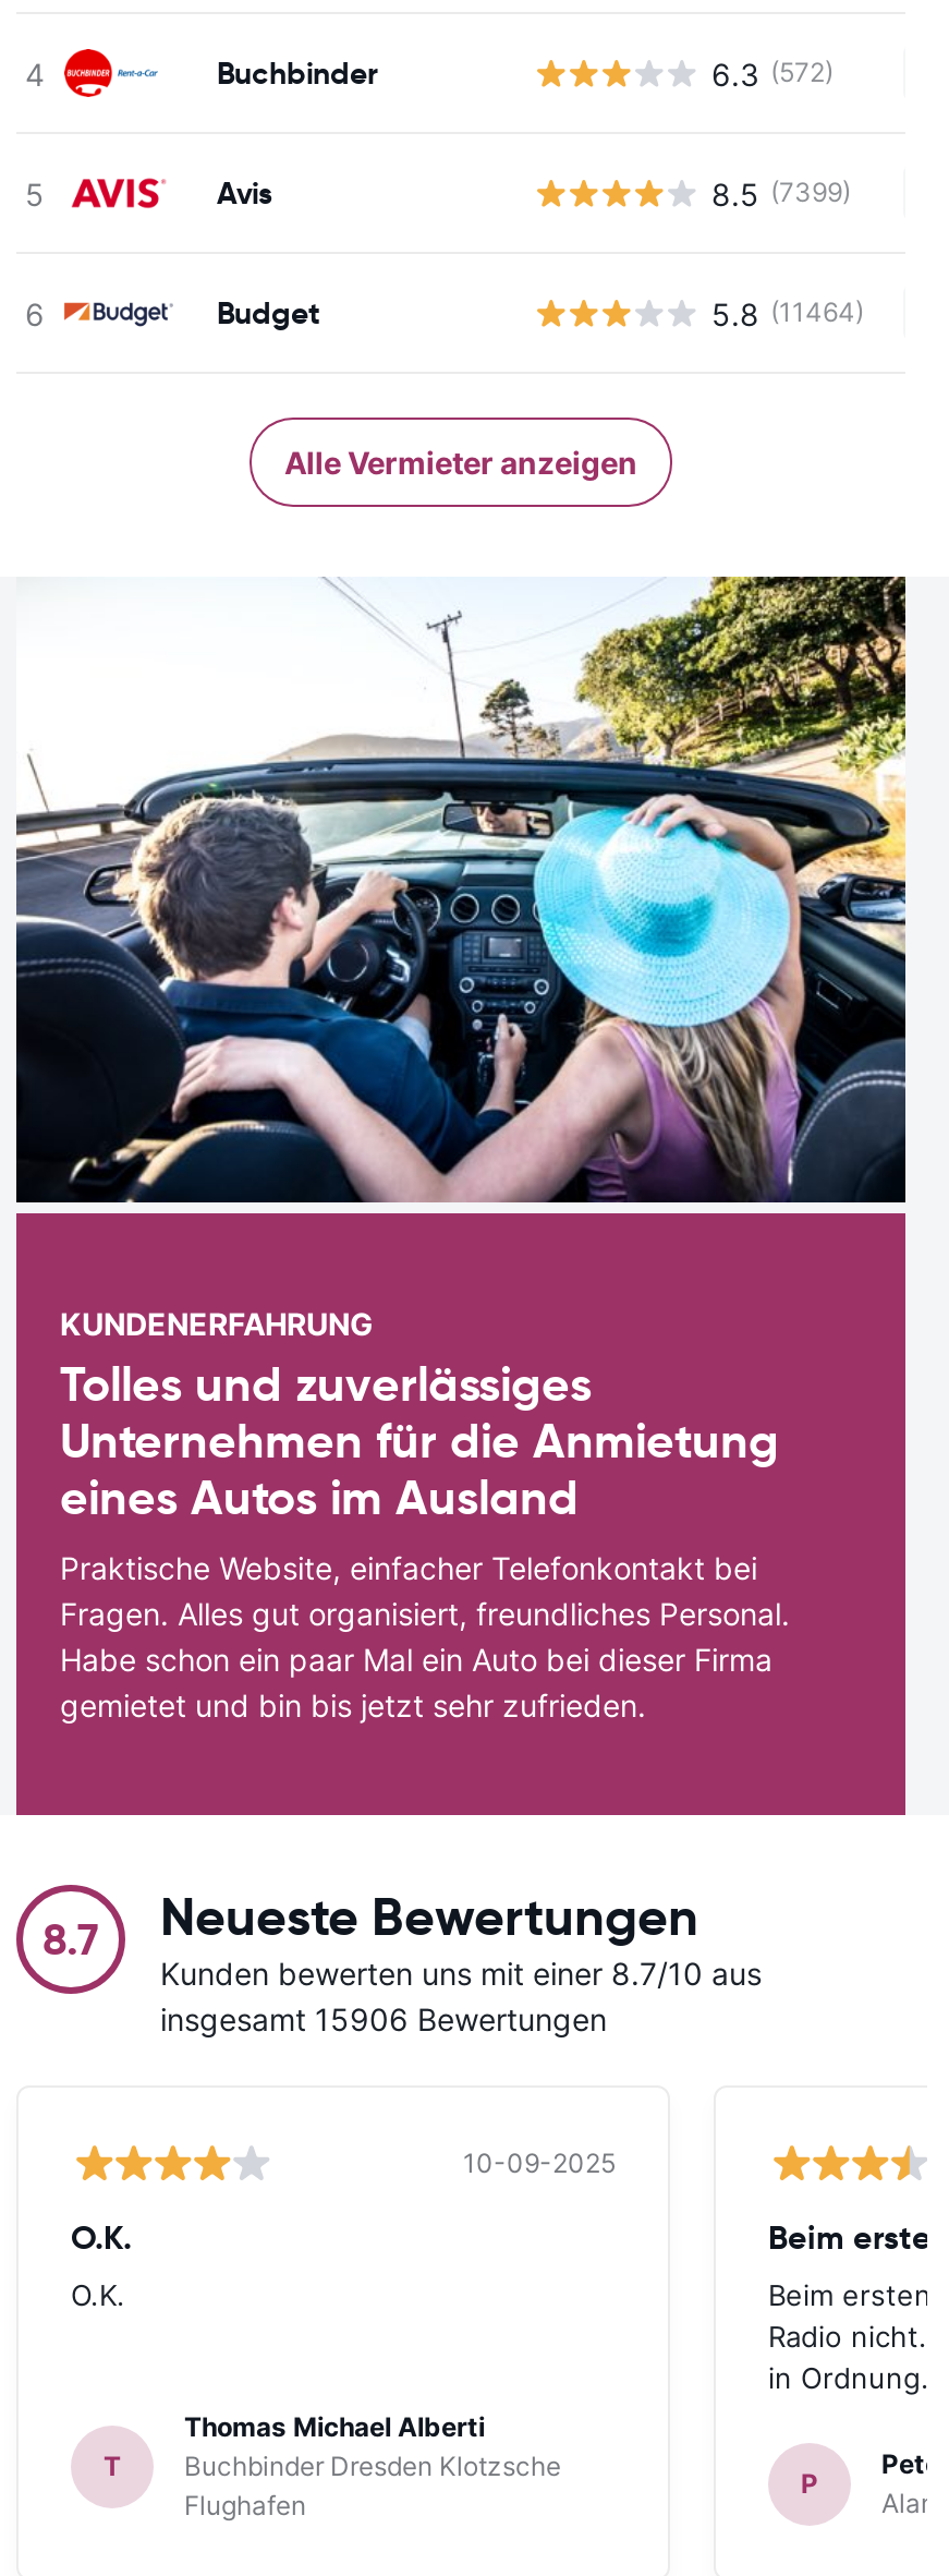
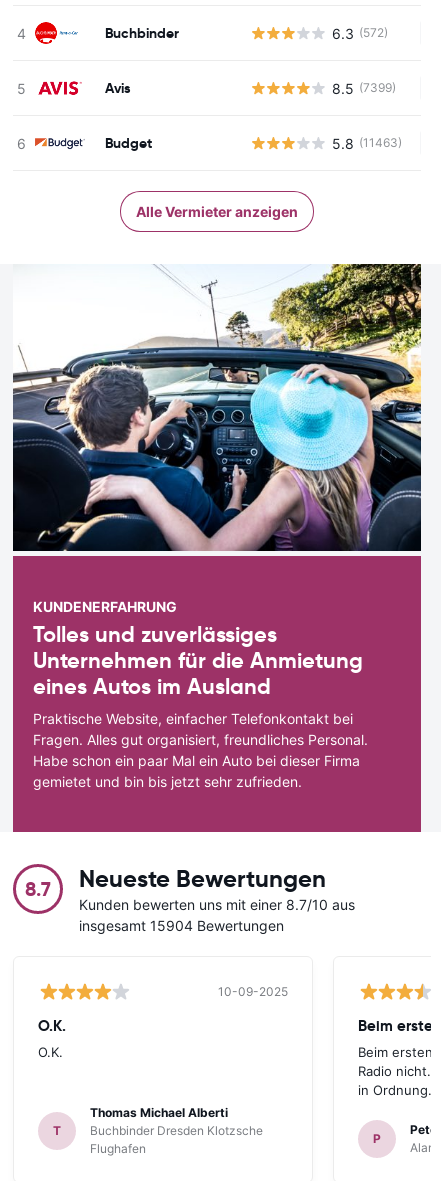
[711,294,864,331] 5.8 (11464) -> [332,134,402,151] 5.8 (11463)
[160,2000,607,2037] insgesamt 15906 Bewertungen -> [79,917,284,934] insgesamt 15904 Bewertungen

